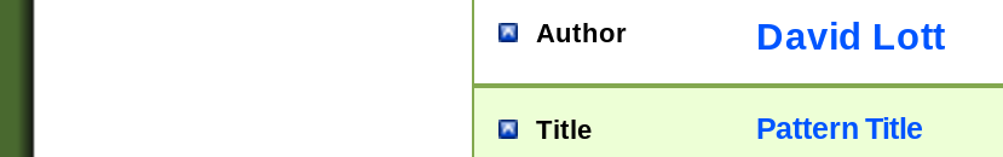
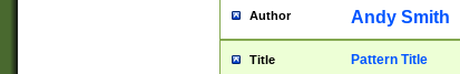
[756,16,945,57] David Lott -> [350,8,449,27] Andy Smith

